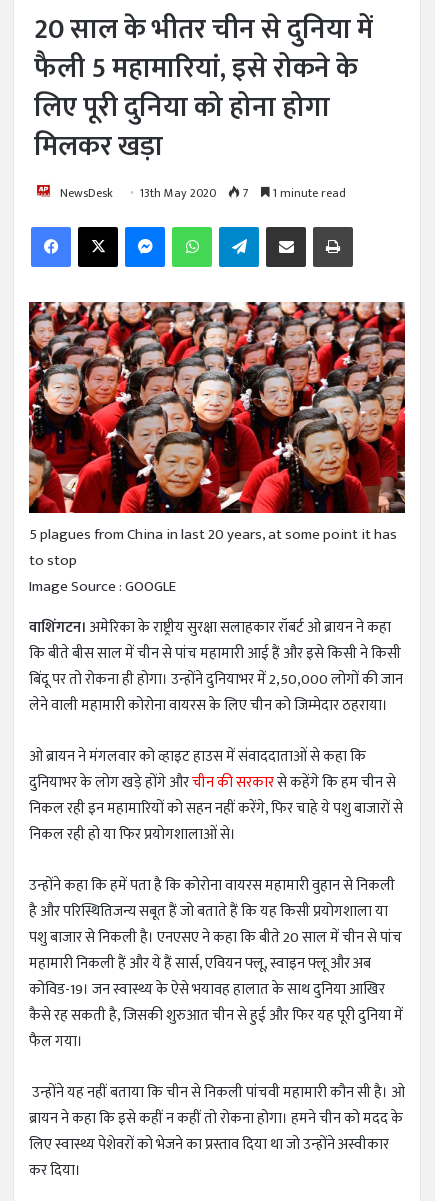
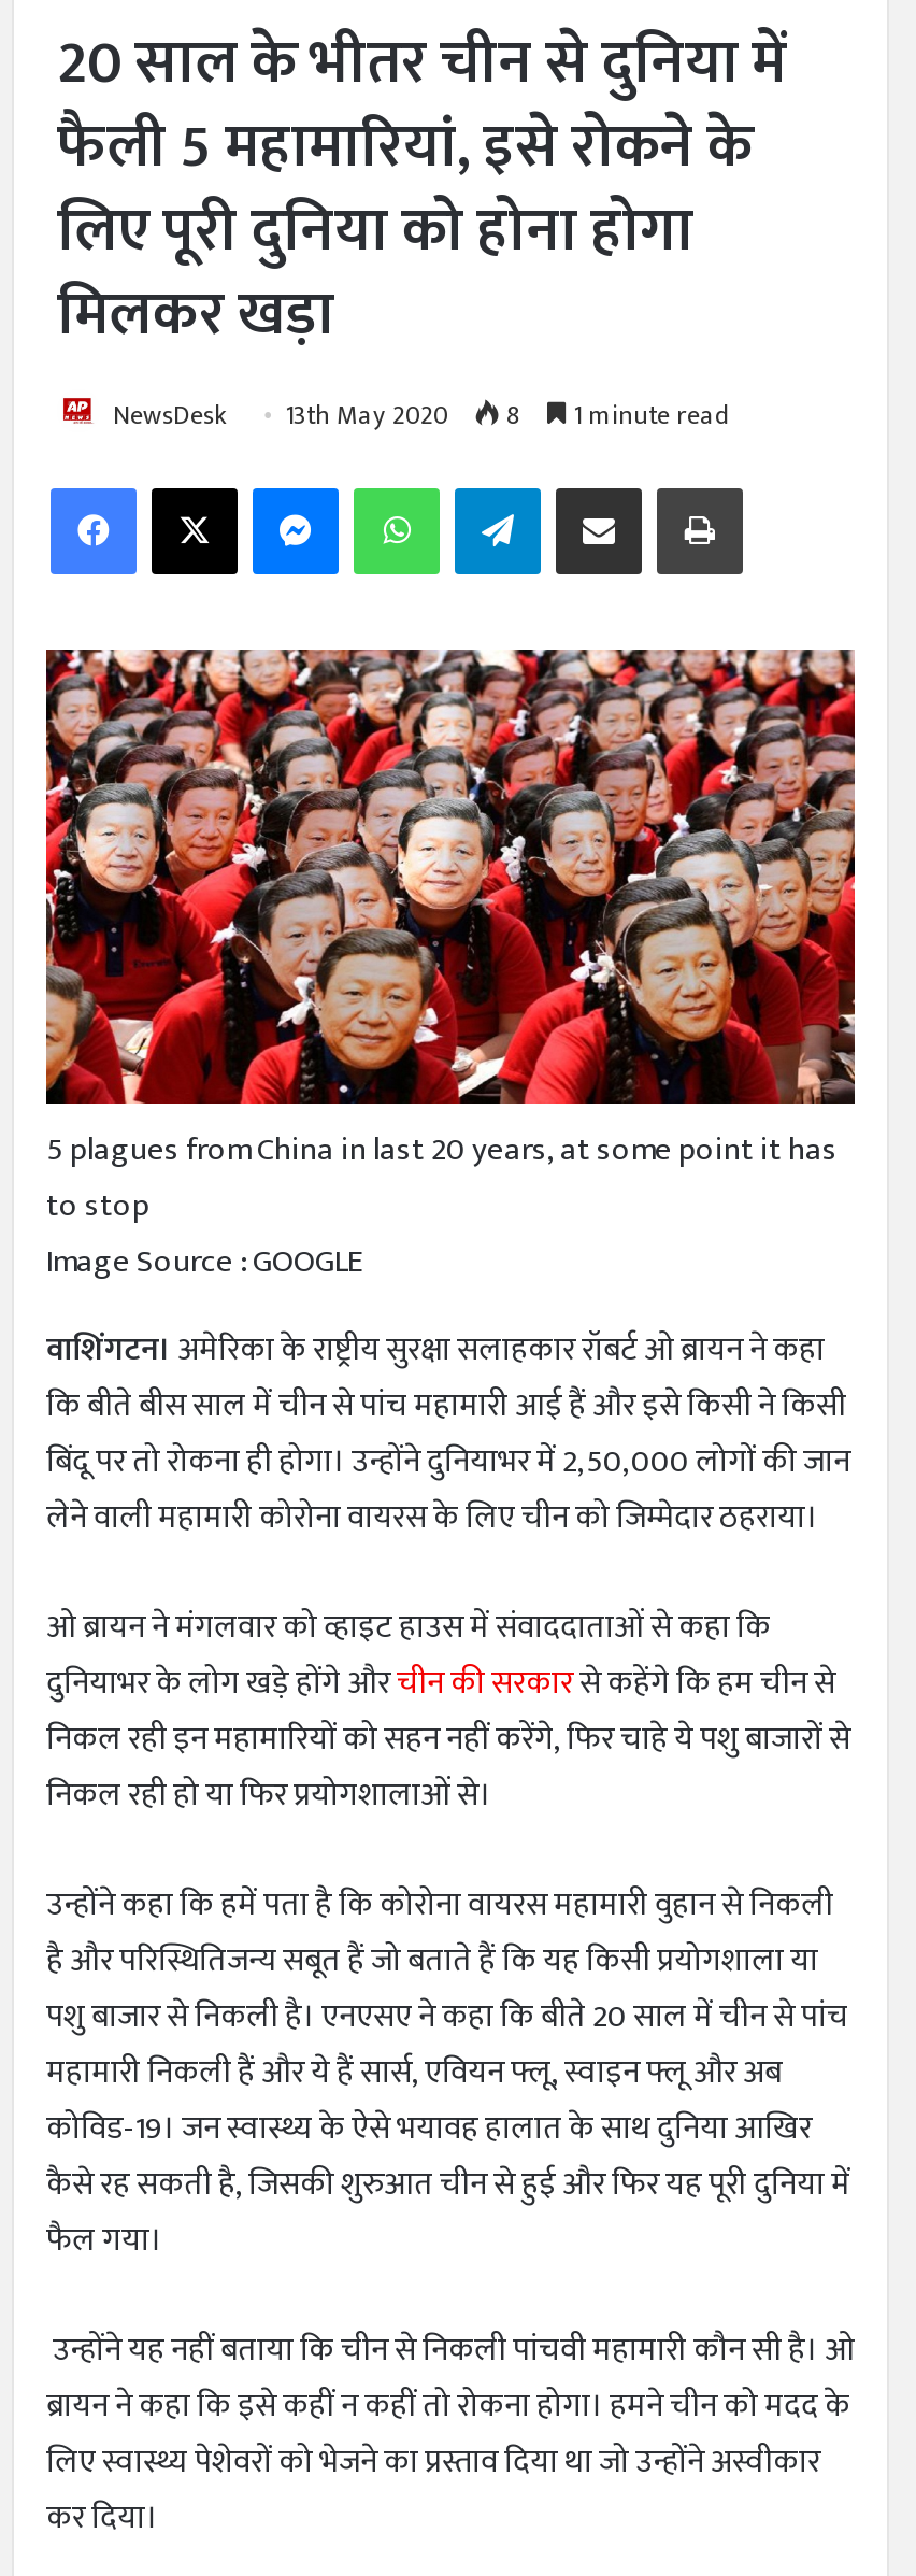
[60,183,346,203] NewsDesk 13th May 2020 7 1 minute read -> [113,393,730,436] NewsDesk 13th May 2020 8 1 minute read

